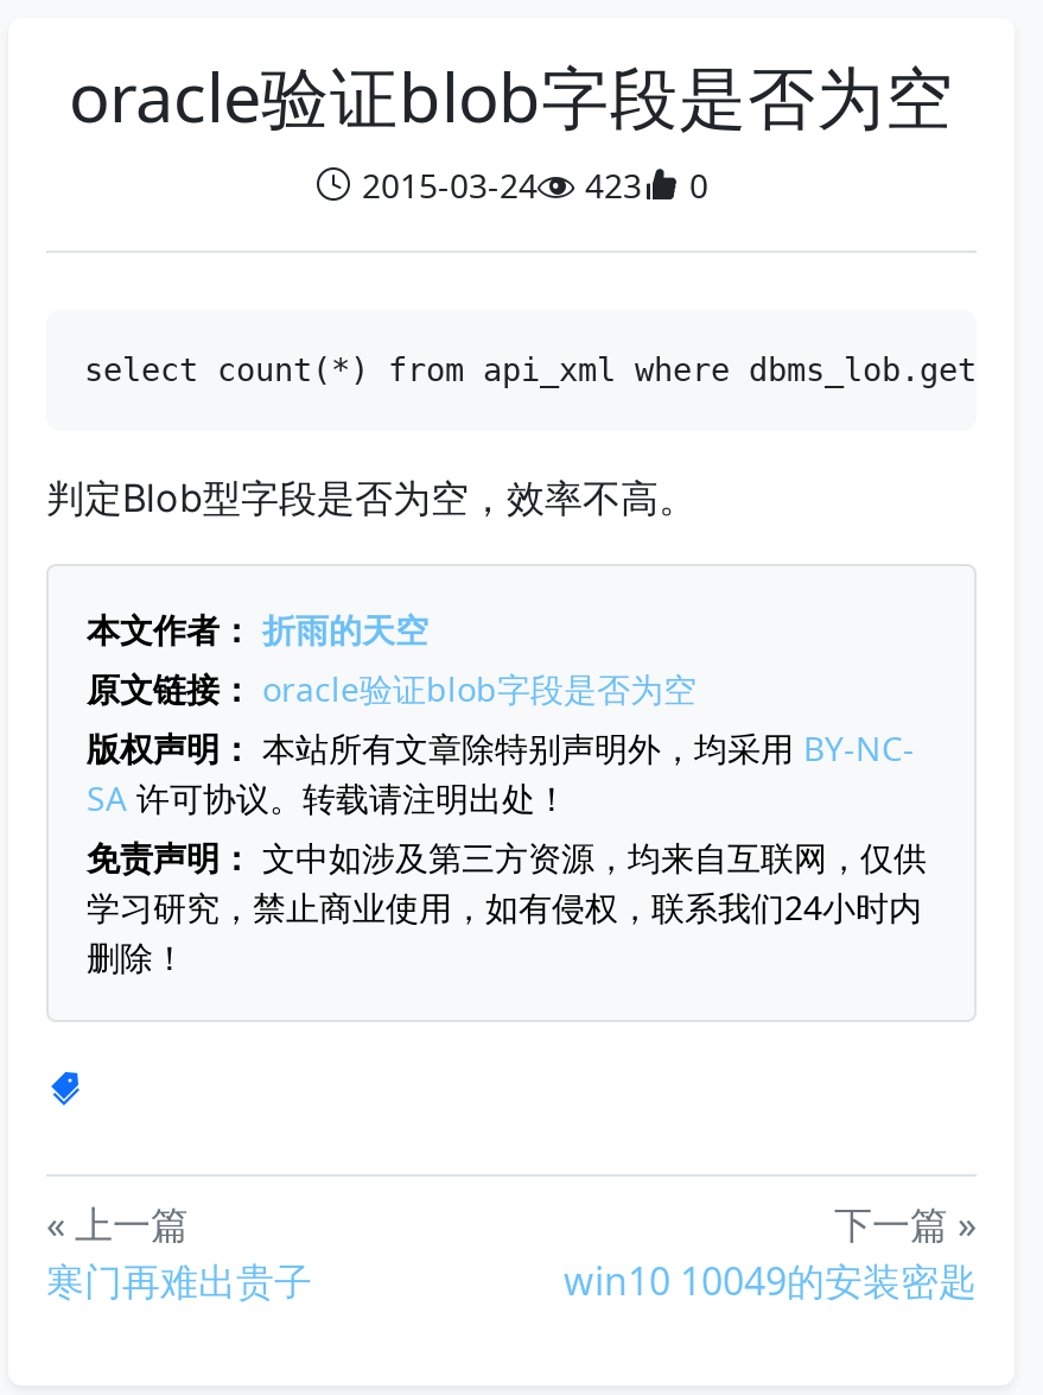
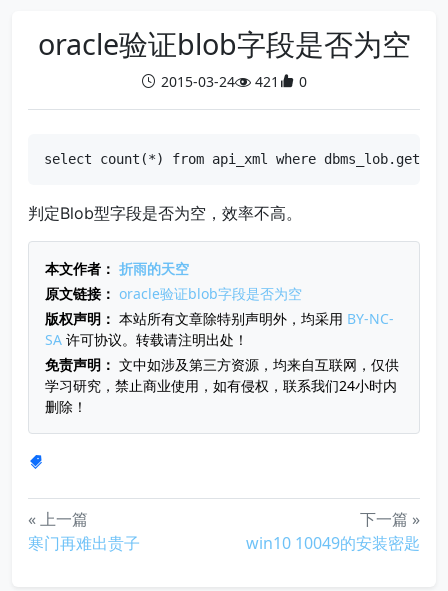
[362,163,708,208] 2015-03-24 423 0 -> [161,72,307,91] 2015-03-24 421 0

